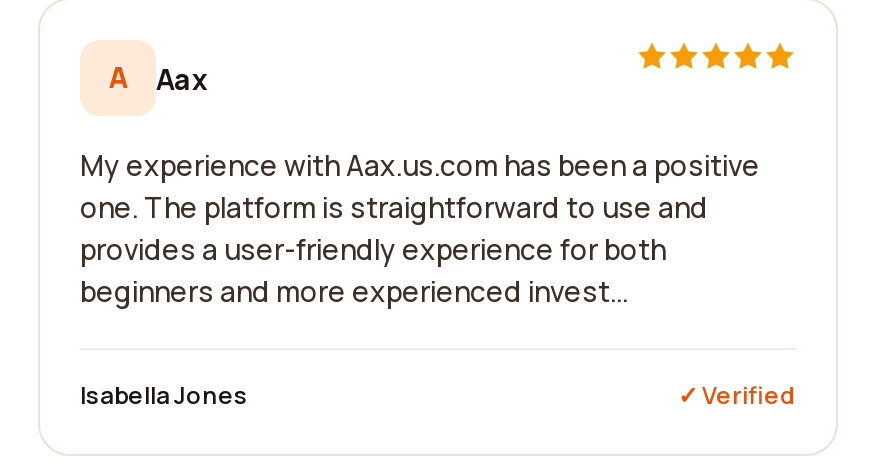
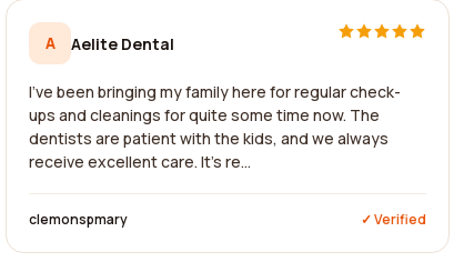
[156,59,208,97] Aax -> [71,33,174,54] Aelite Dental
[80,146,760,310] My experience with Aax.us.com has been a positive | one. The platform is straightforward to use and | provides a user-friendly experience for both | beginners and more experienced invest... -> [29,81,401,172] I've been bringing my family here for regular check- | ups and cleanings for quite some time now. The | dentists are patient with the kids, and we always | receive excellent care. It's re...
[80,378,248,412] Isabella Jones -> [29,210,128,229] clemonspmary

